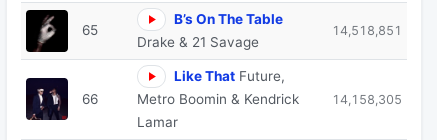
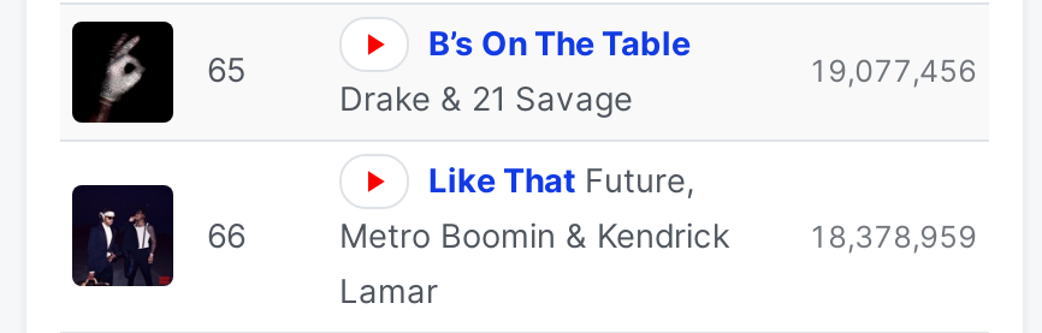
[332,23,402,38] 14,518,851 -> [809,53,977,89] 19,077,456
[332,92,402,107] 14,158,305 -> [809,219,977,255] 18,378,959

